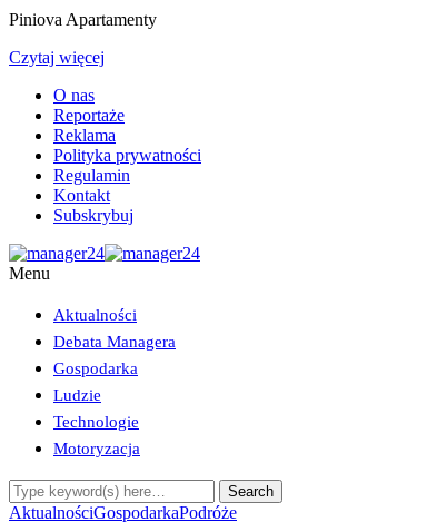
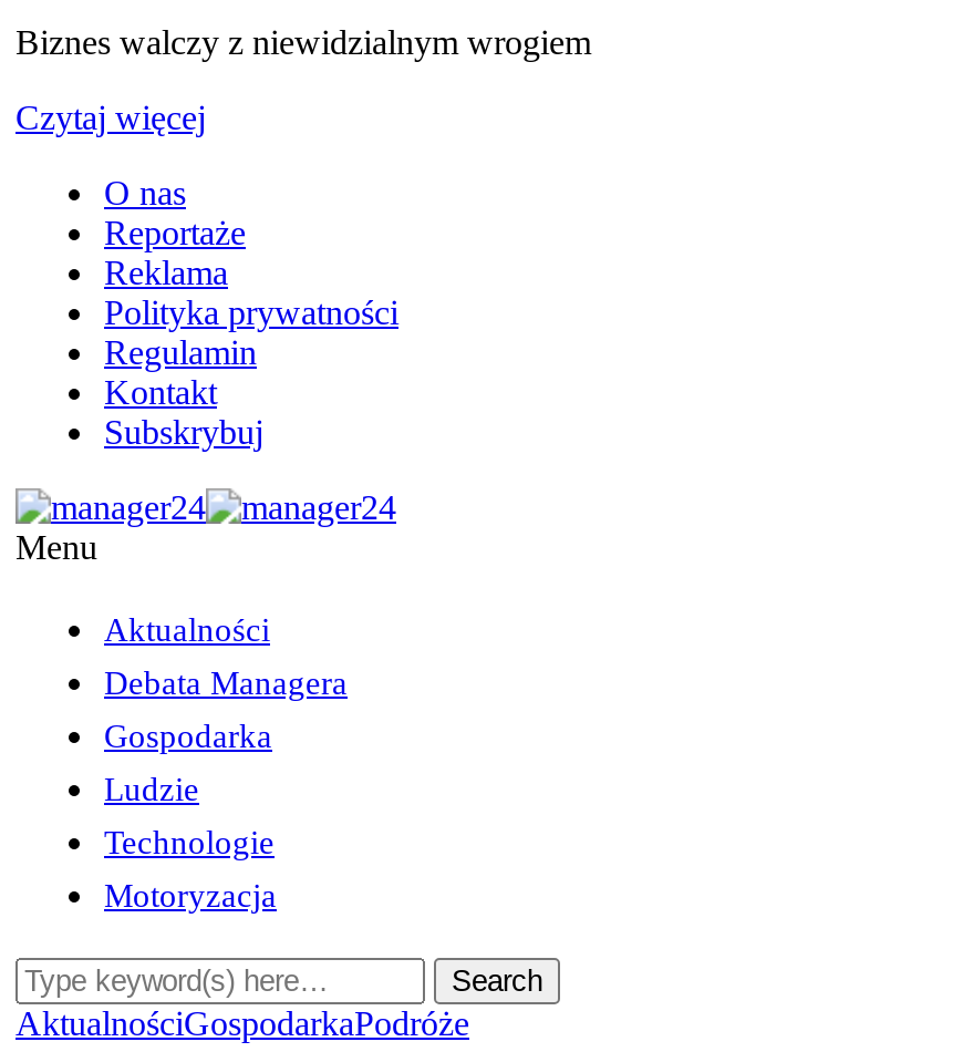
[9,10,157,29] Piniova Apartamenty -> [15,23,591,61] Biznes walczy z niewidzialnym wrogiem

